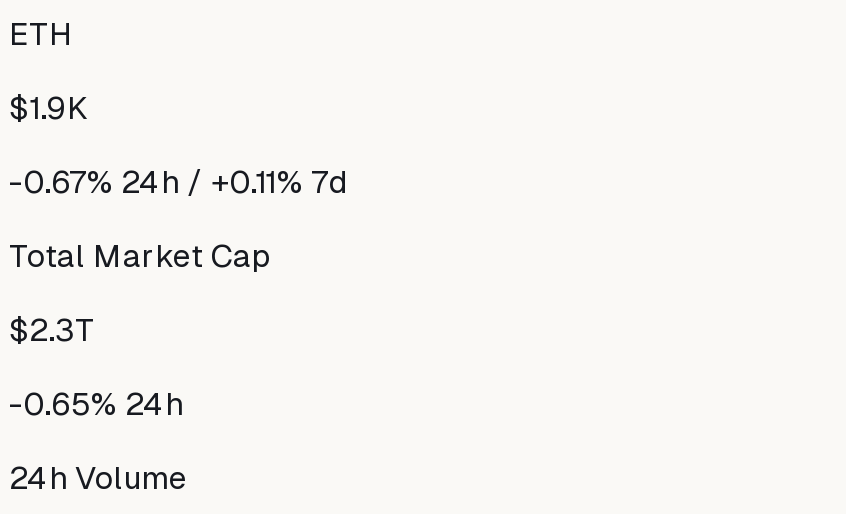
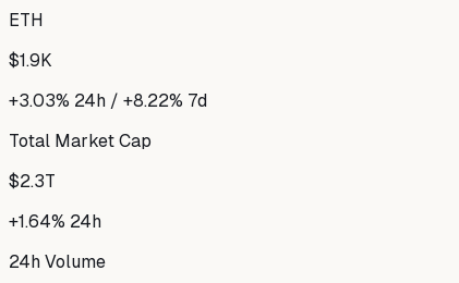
[9,161,347,203] -0.67% 24h / +0.11% 7d -> [9,89,207,112] +3.03% 24h / +8.22% 7d
[9,383,183,425] -0.65% 24h -> [9,210,101,233] +1.64% 24h

